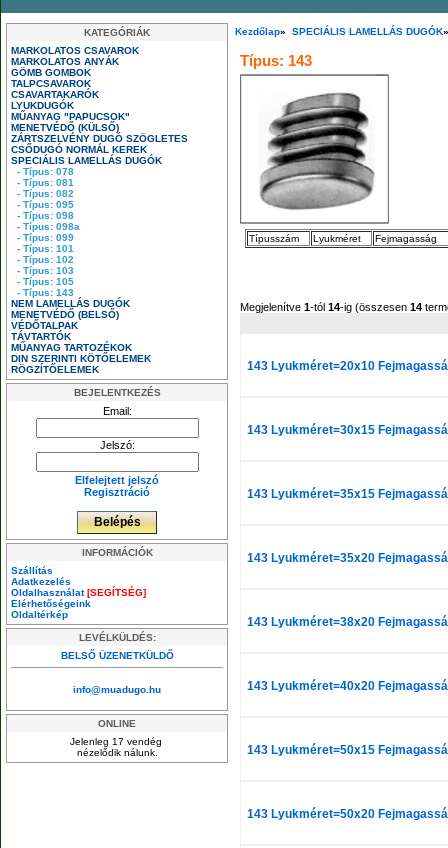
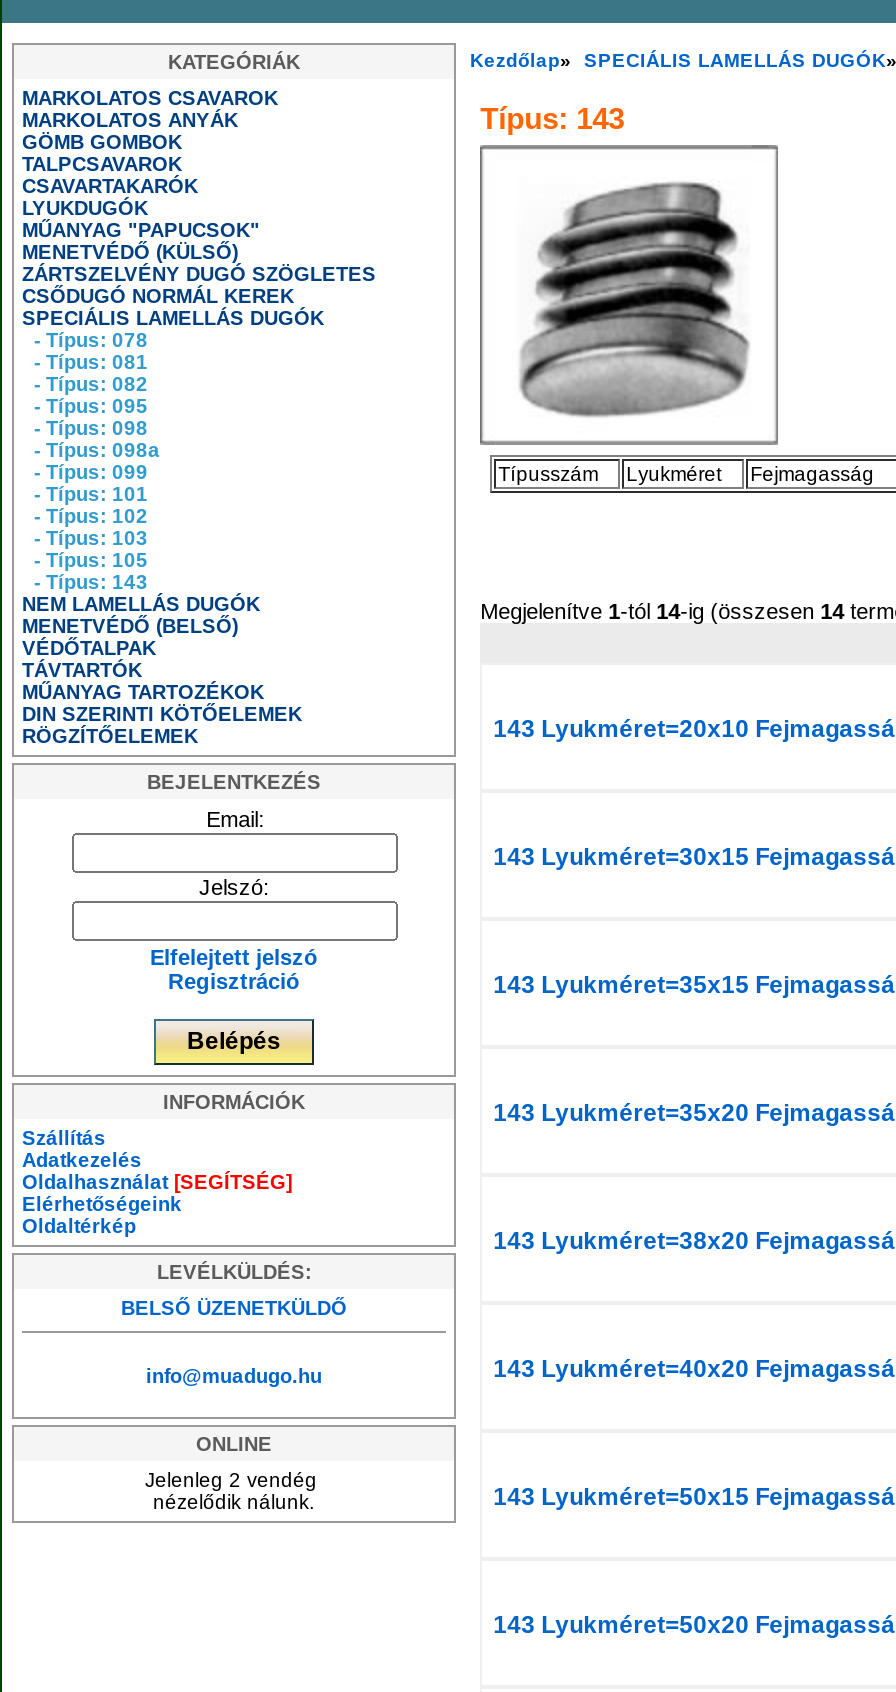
[69,736,164,747] Jelenleg 17 vendég -> [145,1470,323,1492] Jelenleg 2 vendég

